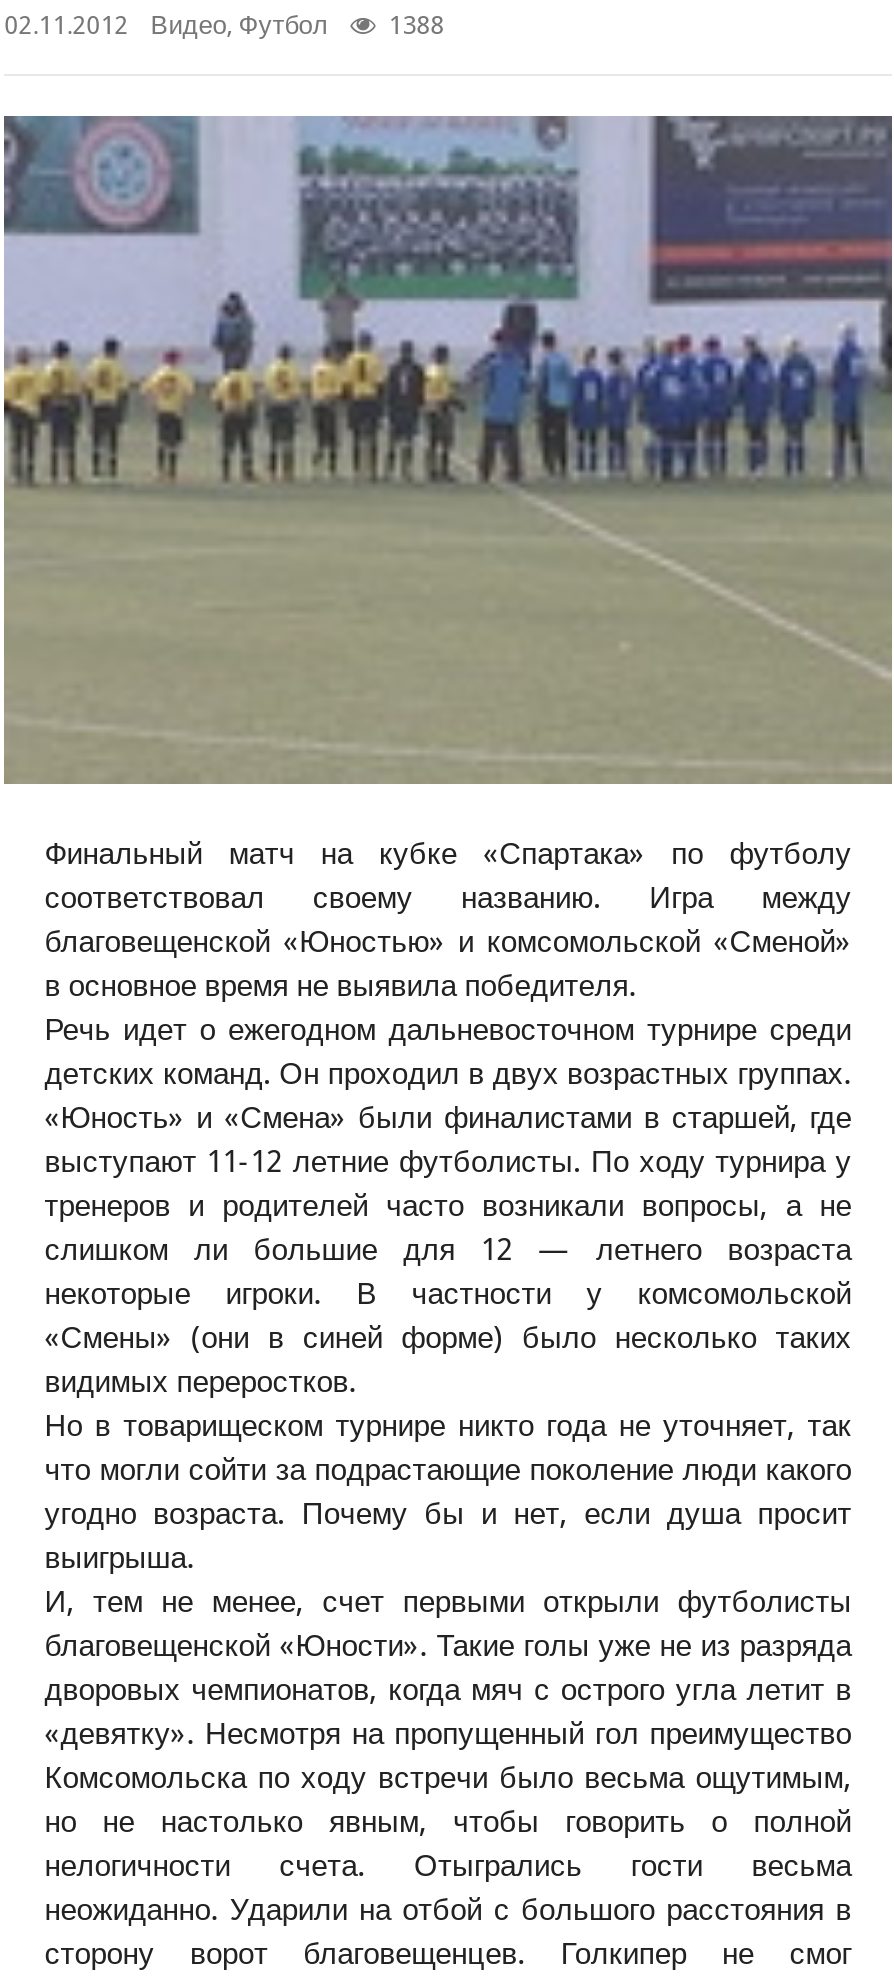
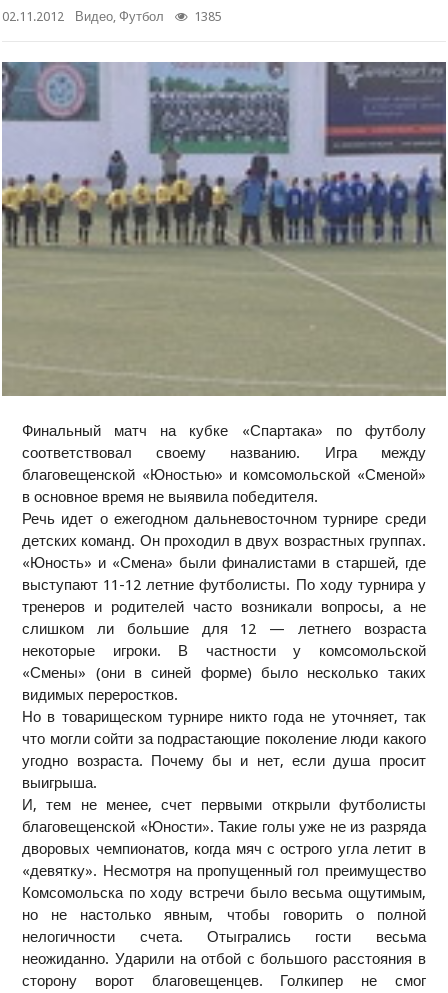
[4,10,444,40] 02.11.2012 Видео, Футбол 1388 -> [2,9,222,24] 02.11.2012 Видео, Футбол 1385

